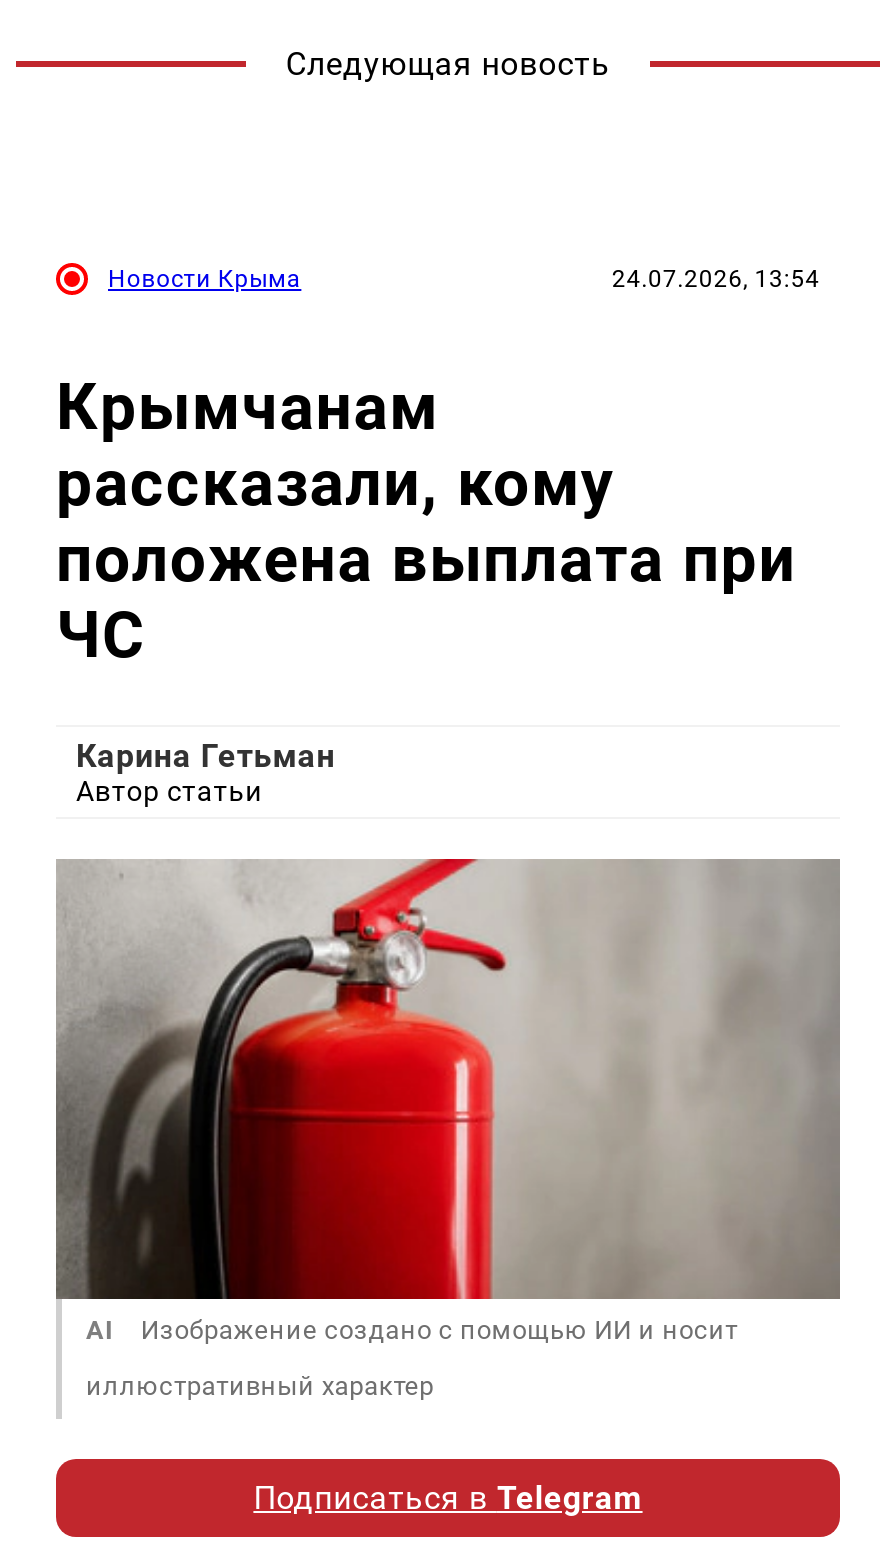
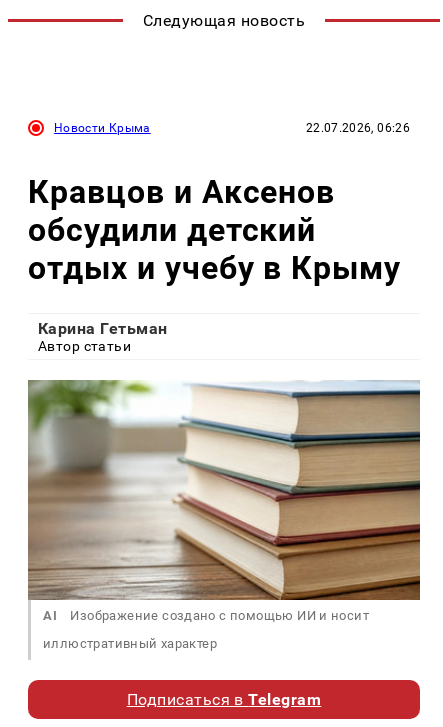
[612,265,820,293] 24.07.2026, 13:54 -> [306,121,410,135] 22.07.2026, 06:26
[56,368,796,672] Крымчанам | рассказали, кому | положена выплата при | ЧС -> [28,173,401,287] Кравцов и Аксенов | обсудили детский | отдых и учебу в Крыму
[56,857,840,1301] [image] -> [28,380,421,601] [image]

